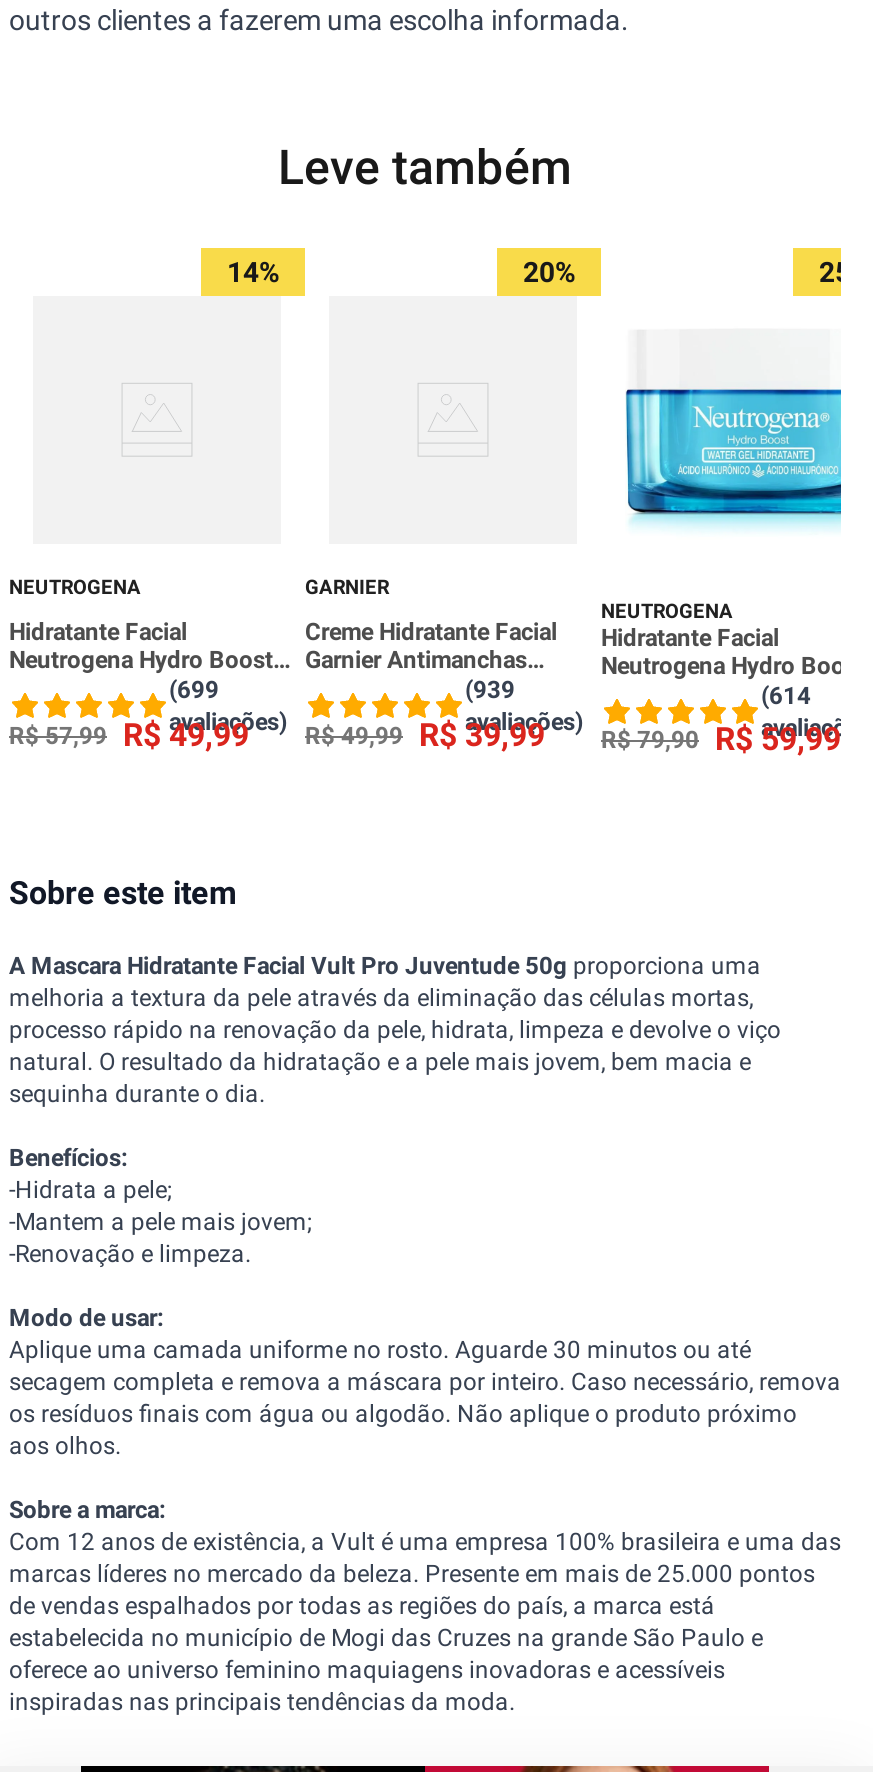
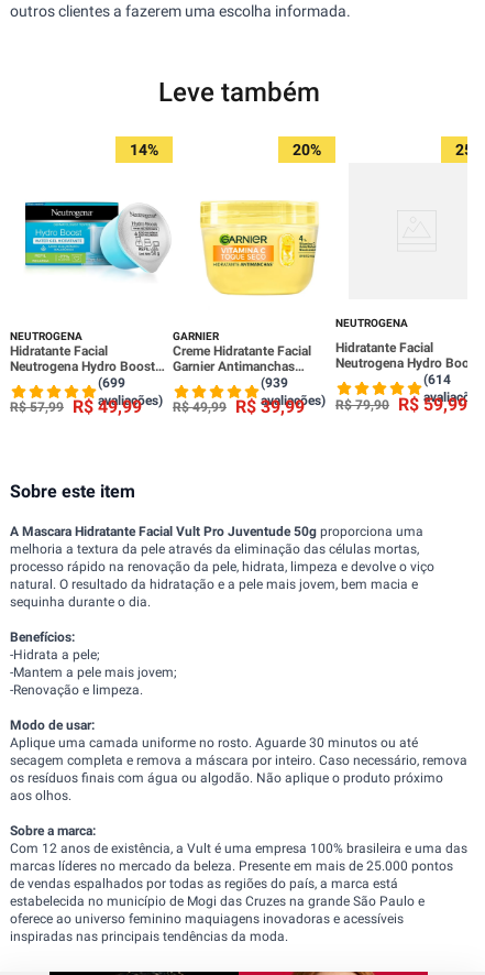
none -> [24,201,170,275] [image]
none -> [199,200,319,296] [image]
[623,386,843,526] [image] -> none

